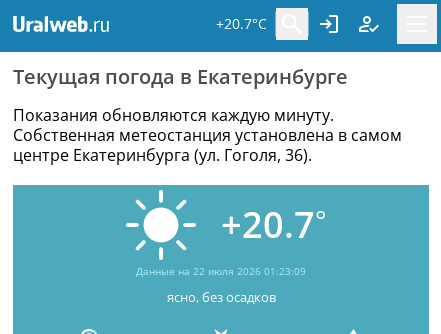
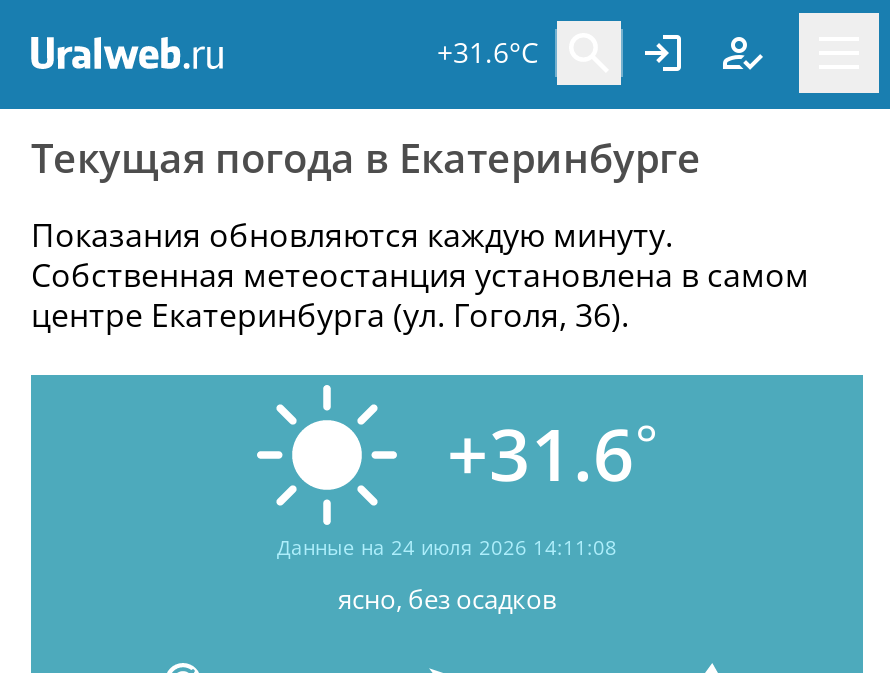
[216,14,267,33] +20.7°C -> [437,33,539,71] +31.6°C
[221,200,327,249] +20.7° -> [447,405,659,503] +31.6°
[136,264,306,278] Данные на 22 июля 2026 01:23:09 -> [277,533,617,561] Данные на 24 июля 2026 14:11:08

